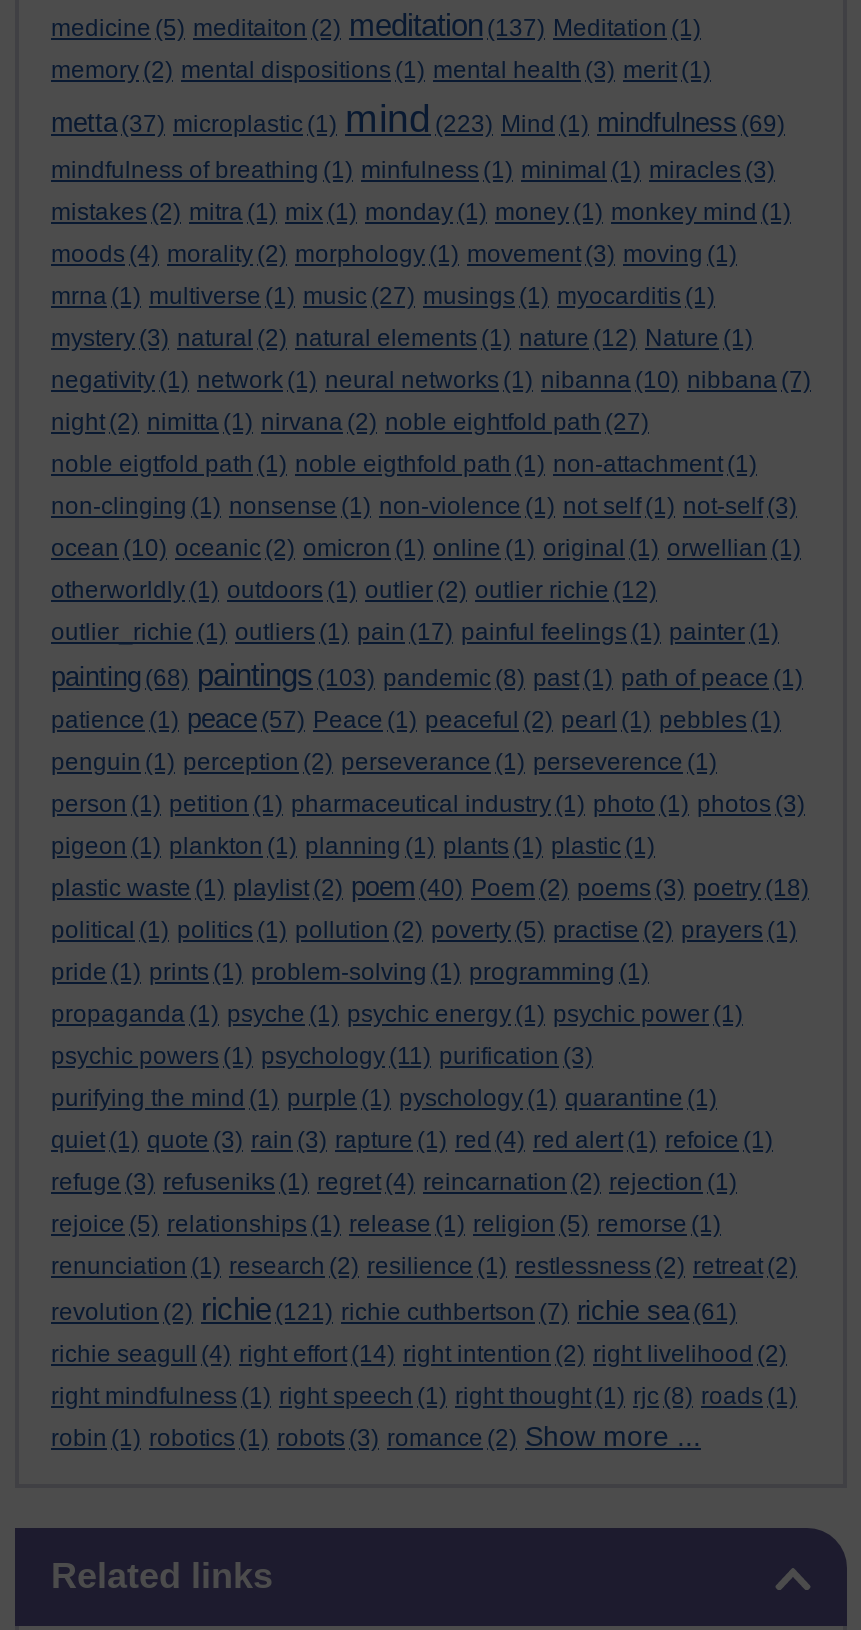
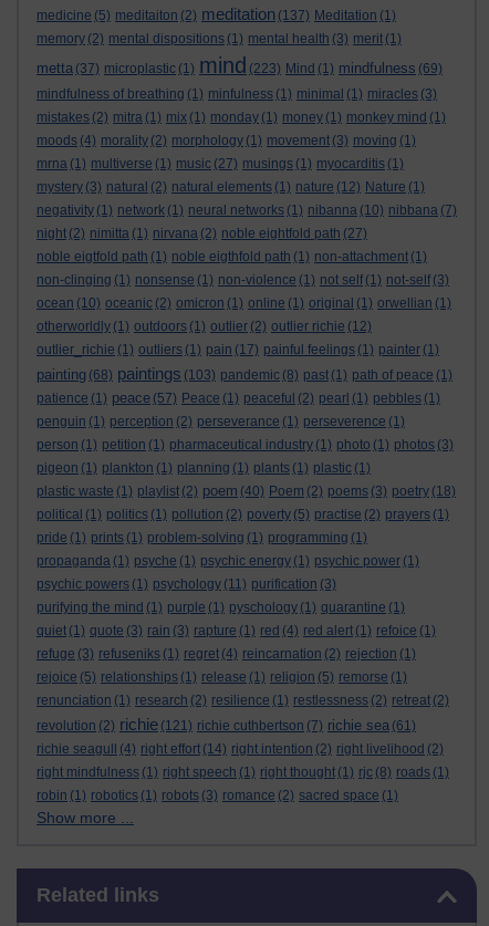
[51,1421,701,1453] robin (1) robotics (1) robots (3) romance (2) Show more ... -> [37,788,398,827] robin (1) robotics (1) robots (3) romance (2) sacred space (1) | Show more ...

